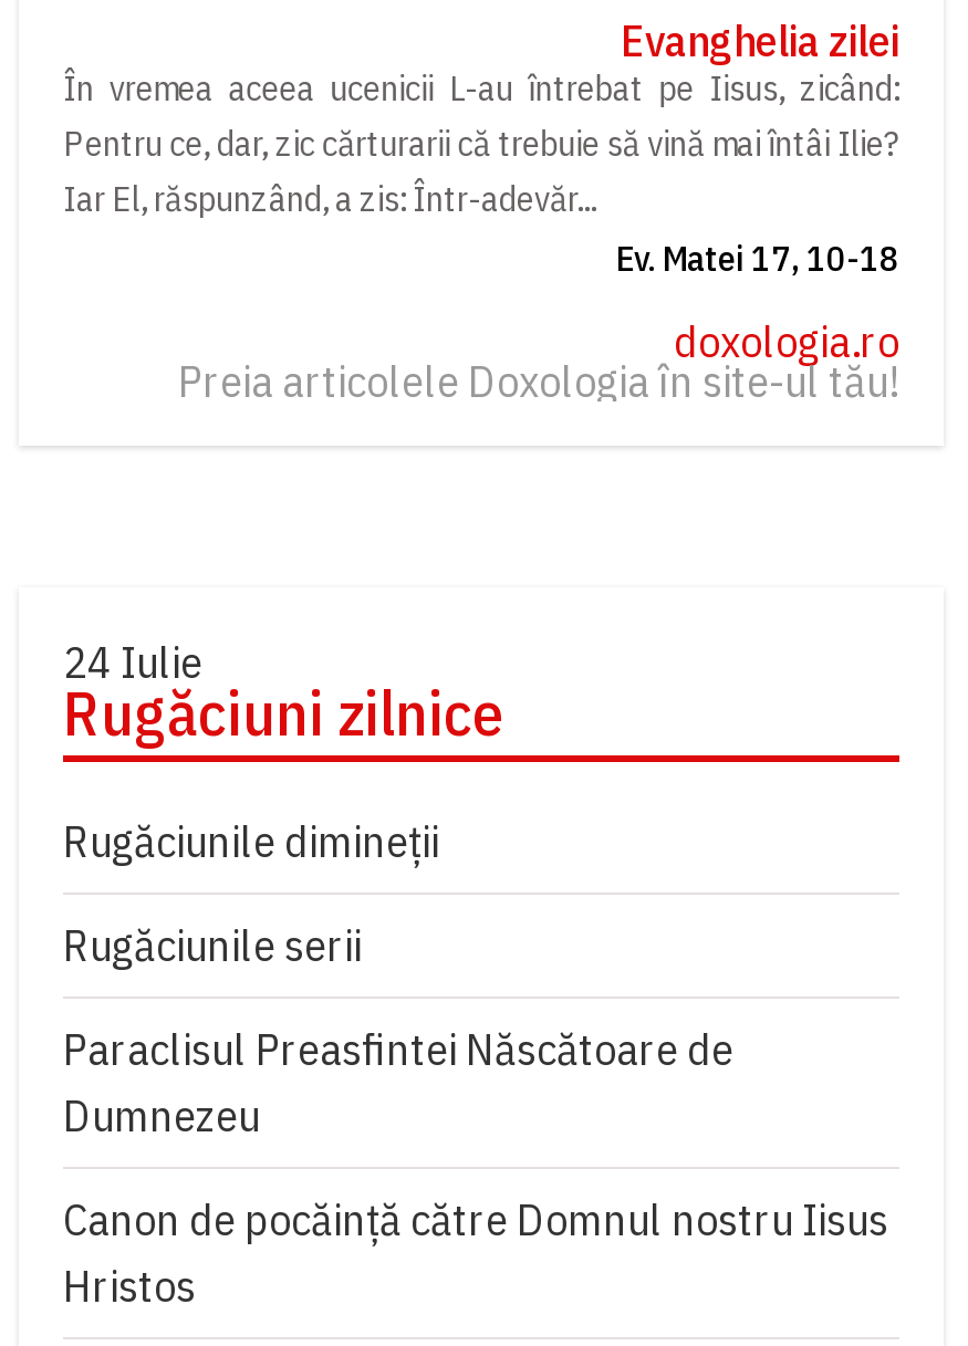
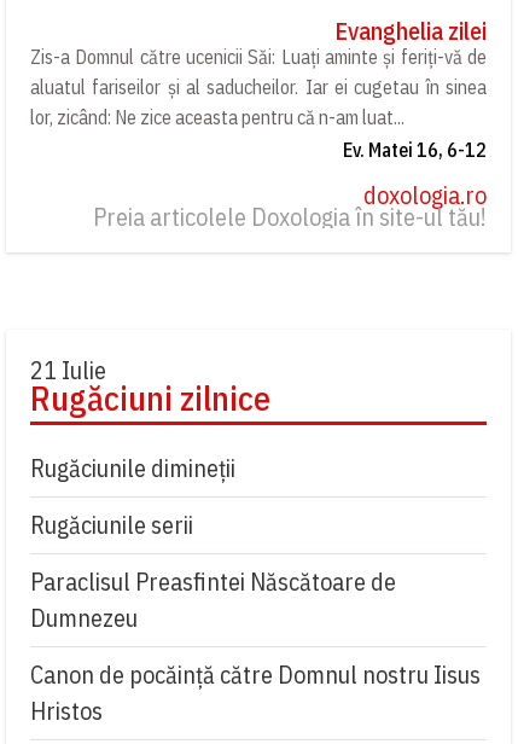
[63,65,899,279] În vremea aceea ucenicii L-au întrebat pe Iisus, zicând: | Pentru ce, dar, zic cărturarii că trebuie să vină mai întâi Ilie? | Iar El, răspunzând, a zis: Într-adevăr... | Ev. Matei 17, 10-18 -> [30,44,487,162] Zis-a Domnul către ucenicii Săi: Luați aminte și feriți-vă de | aluatul fariseilor și al saducheilor. Iar ei cugetau în sinea | lor, zicând: Ne zice aceasta pentru că n-am luat... | Ev. Matei 16, 6-12
[63,631,202,691] 24 Iulie -> [30,354,106,386] 21 Iulie

